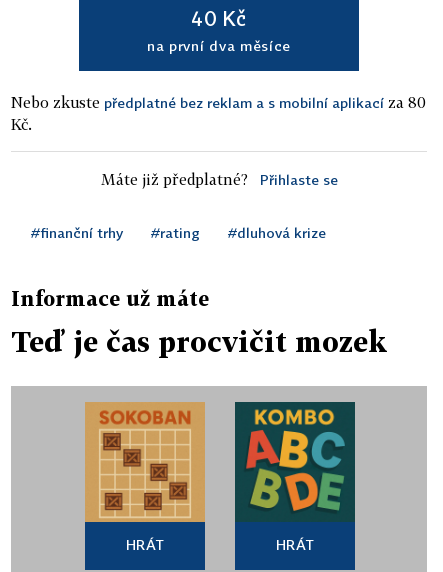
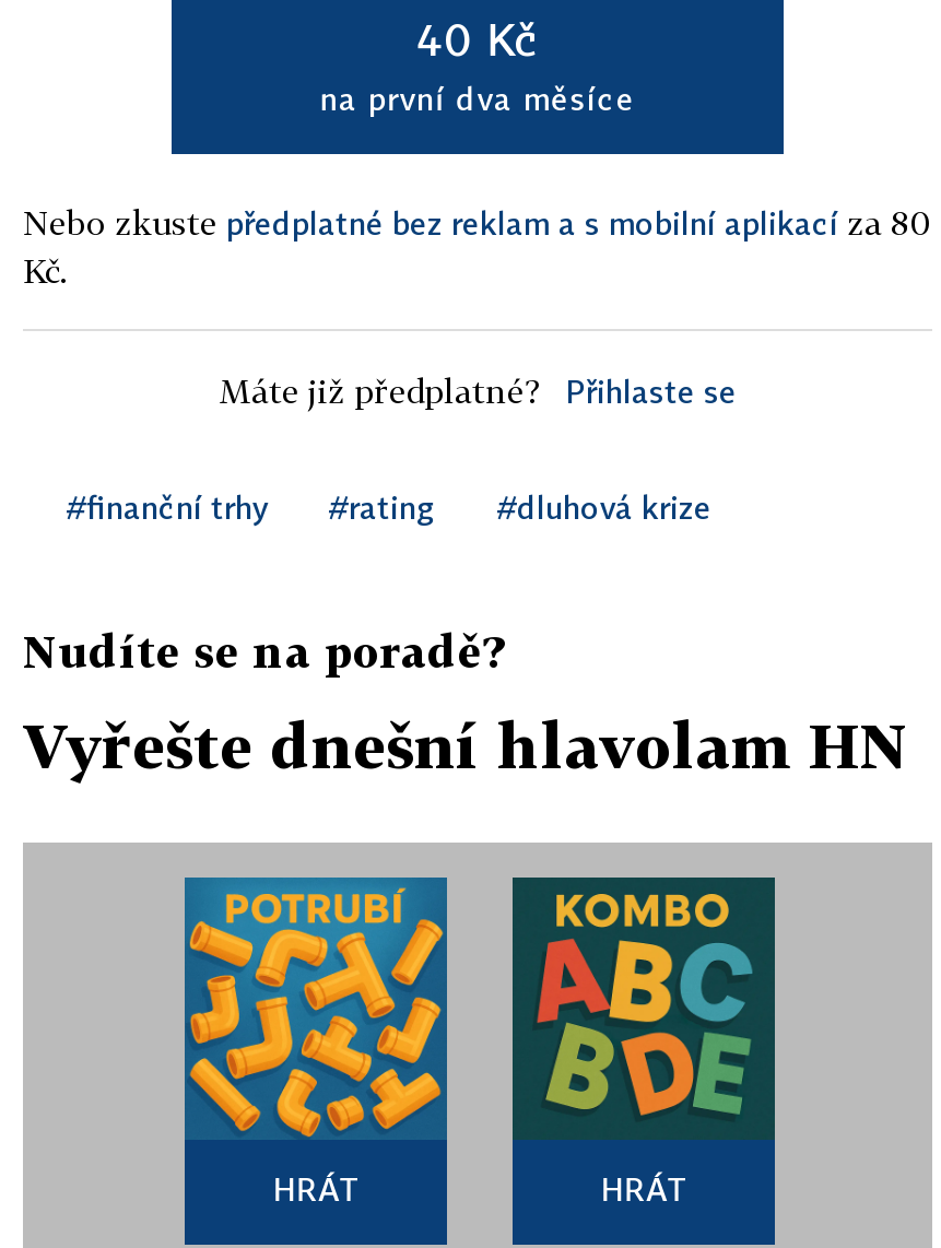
[11,286,209,310] Informace už máte -> [23,624,504,676] Nudíte se na poradě?
[11,325,387,358] Teď je čas procvičit mozek -> [23,709,908,781] Vyřešte dnešní hlavolam HN
[85,402,205,523] [image] -> [183,875,449,1140] [image]

